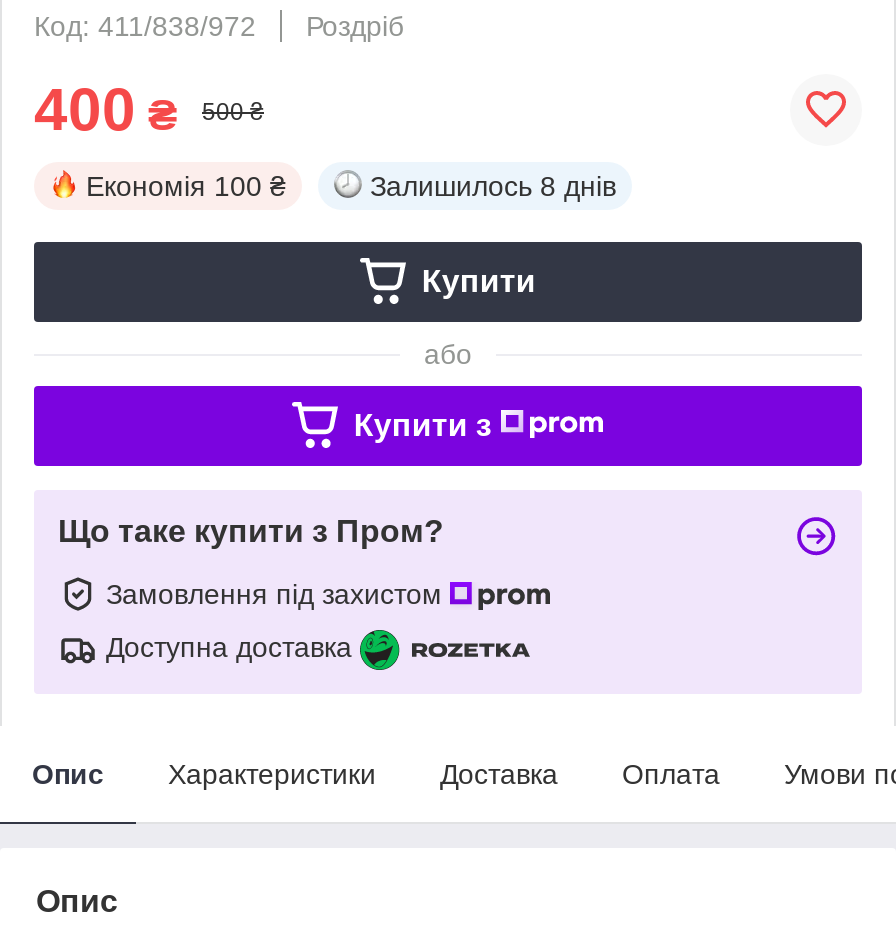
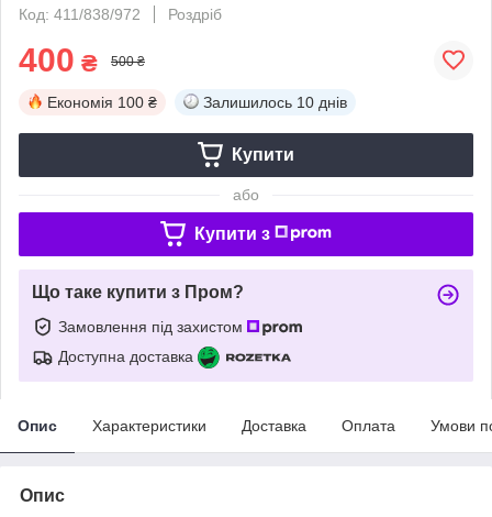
[370,170,616,202] Залишилось 8 днів -> [203,93,347,111] Залишилось 10 днів

